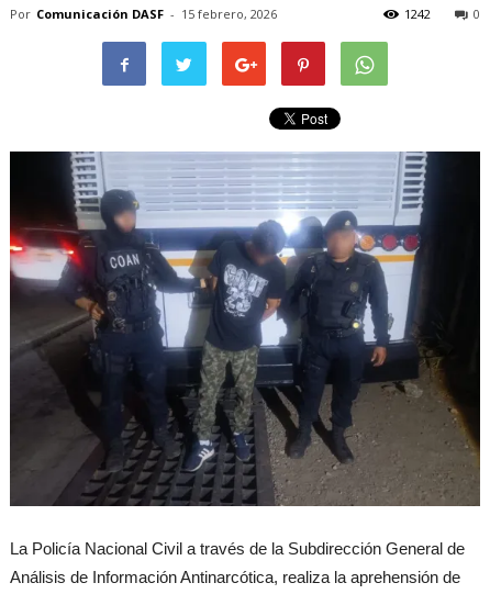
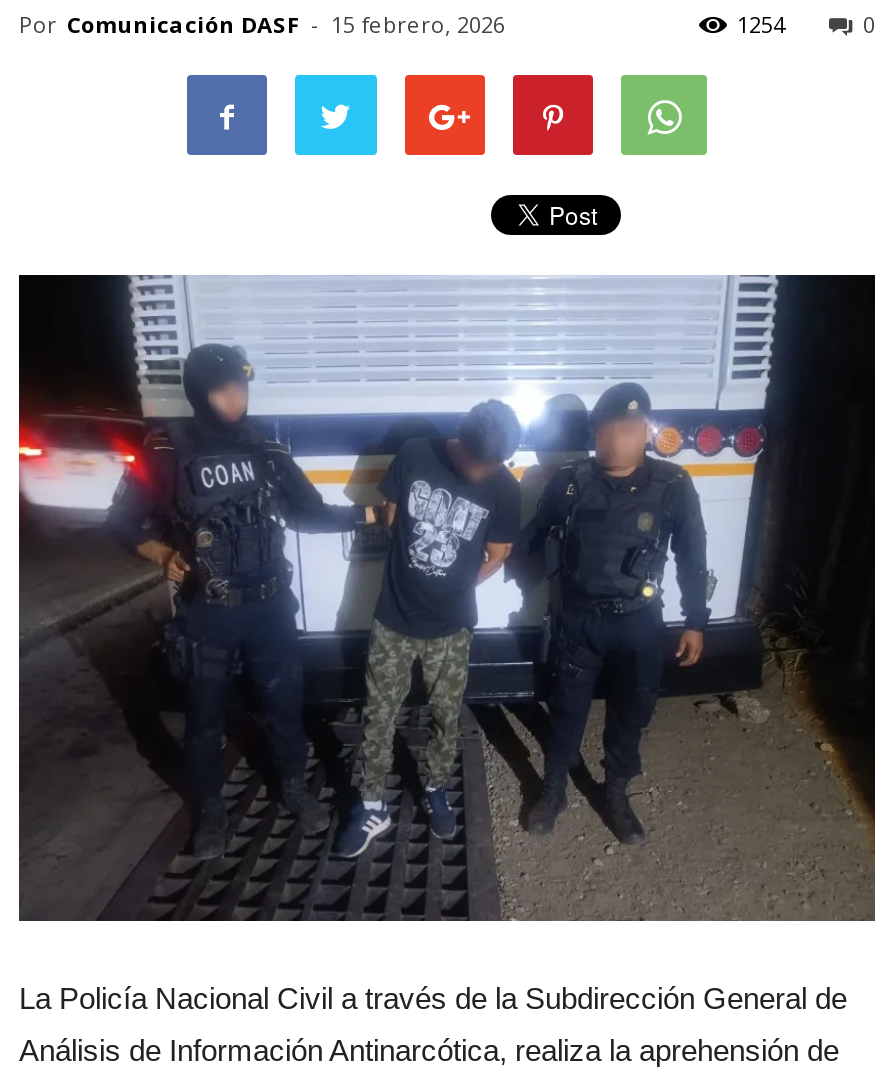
[404,5,431,22] 1242 -> [737,9,785,39] 1254

